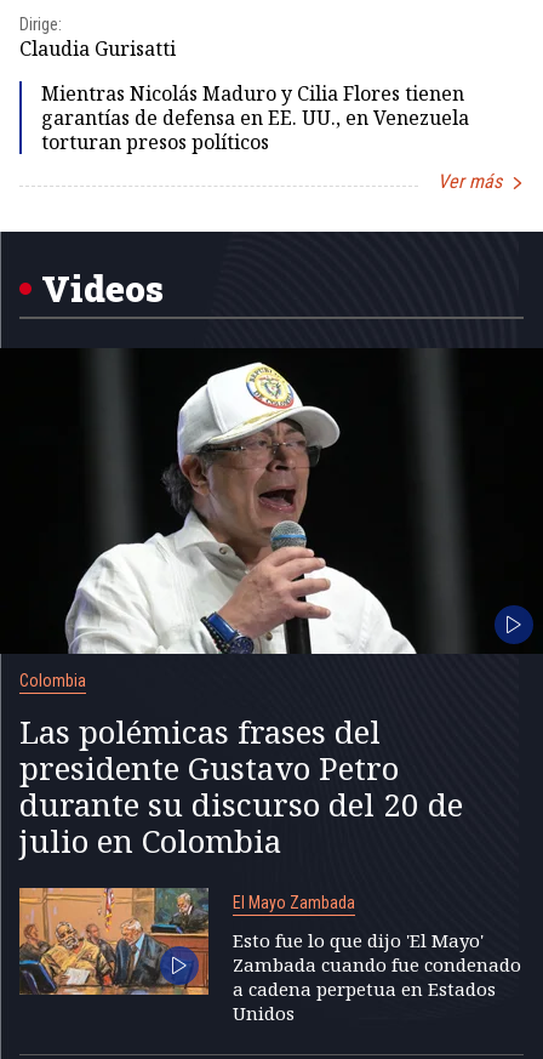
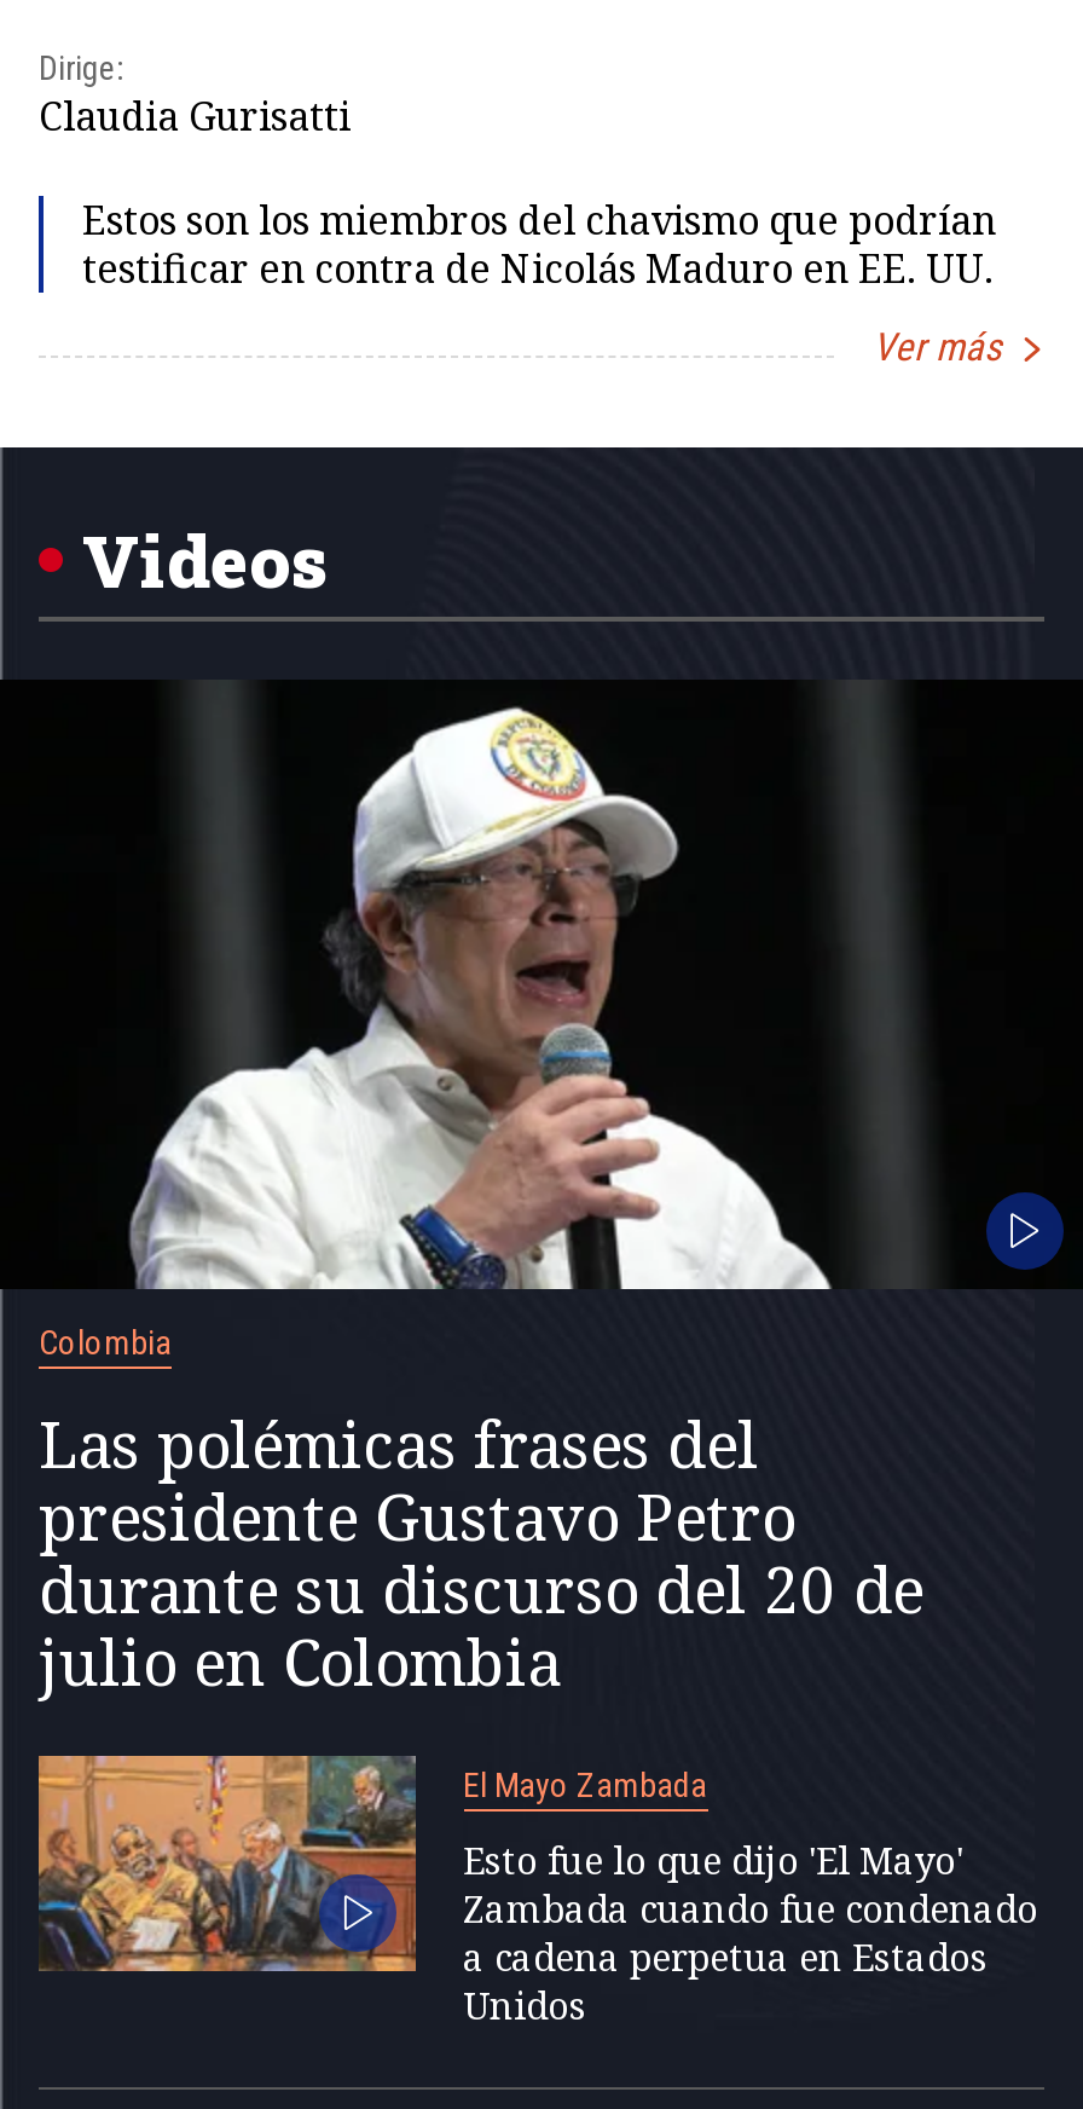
[41,80,469,155] Mientras Nicolás Maduro y Cilia Flores tienen | garantías de defensa en EE. UU., en Venezuela | torturan presos políticos -> [82,195,996,296] Estos son los miembros del chavismo que podrían | testificar en contra de Nicolás Maduro en EE. UU.

